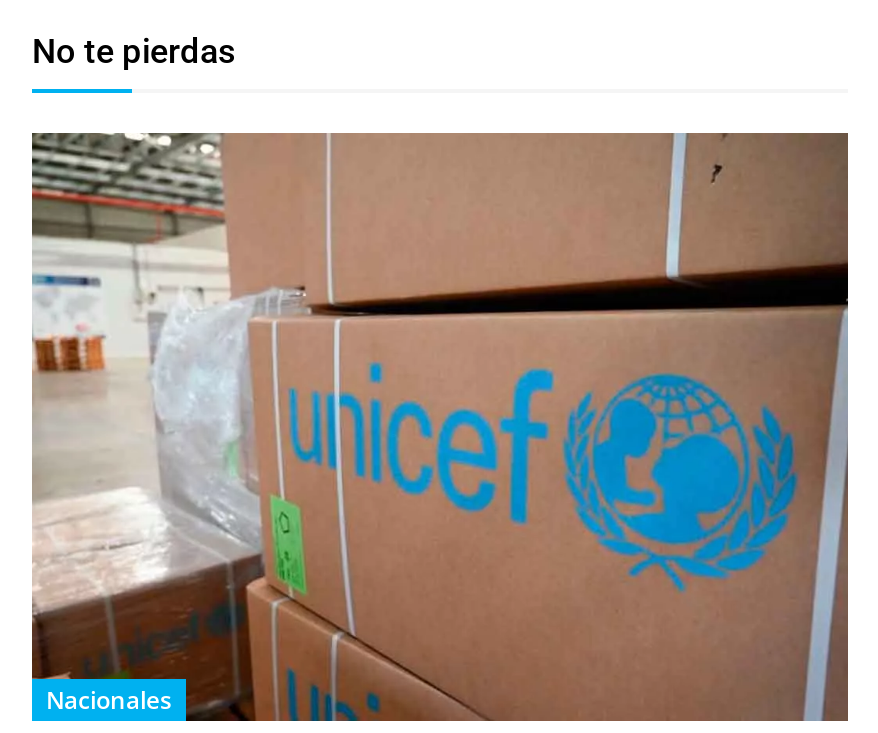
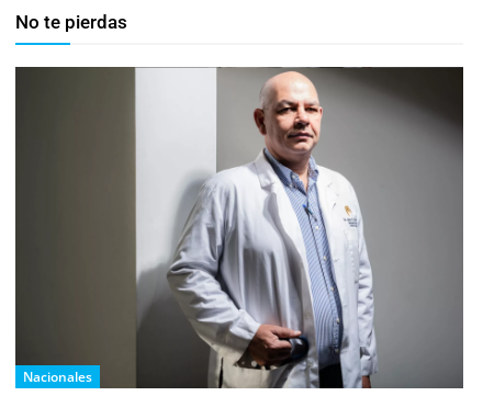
[30,131,848,723] [image] -> [14,66,463,389] [image]

